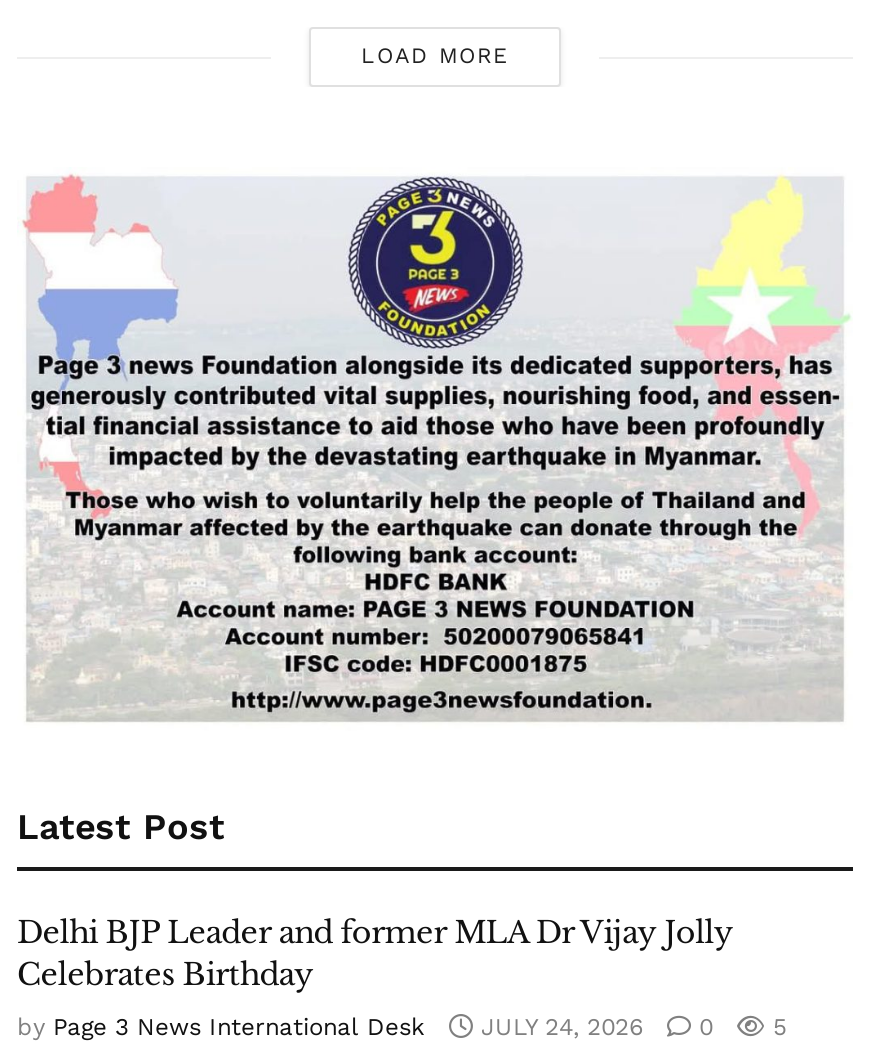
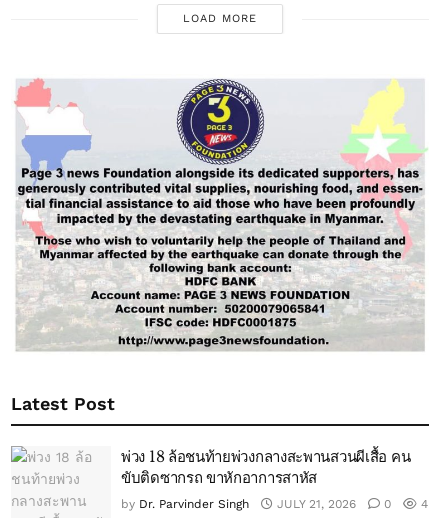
[17,913,733,993] Delhi BJP Leader and former MLA Dr Vijay Jolly | Celebrates Birthday -> [121,447,410,487] พ่วง 18 ล้อชนท้ายพ่วงกลางสะพานสวนผีเสื้อ คน | ขับติดซากรถ ขาหักอาการสาหัส
[17,1013,643,1041] by Page 3 News International Desk | JULY 24, 2026 -> [121,497,356,511] by Dr. Parvinder Singh | JULY 21, 2026
[765,1013,787,1041] 5 -> [417,497,428,511] 4

